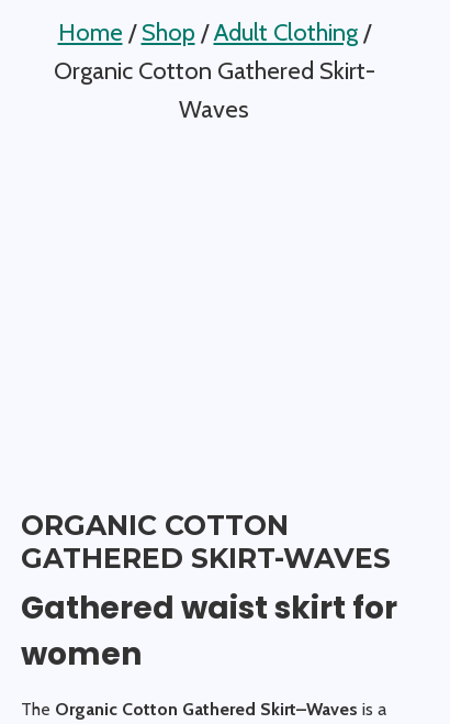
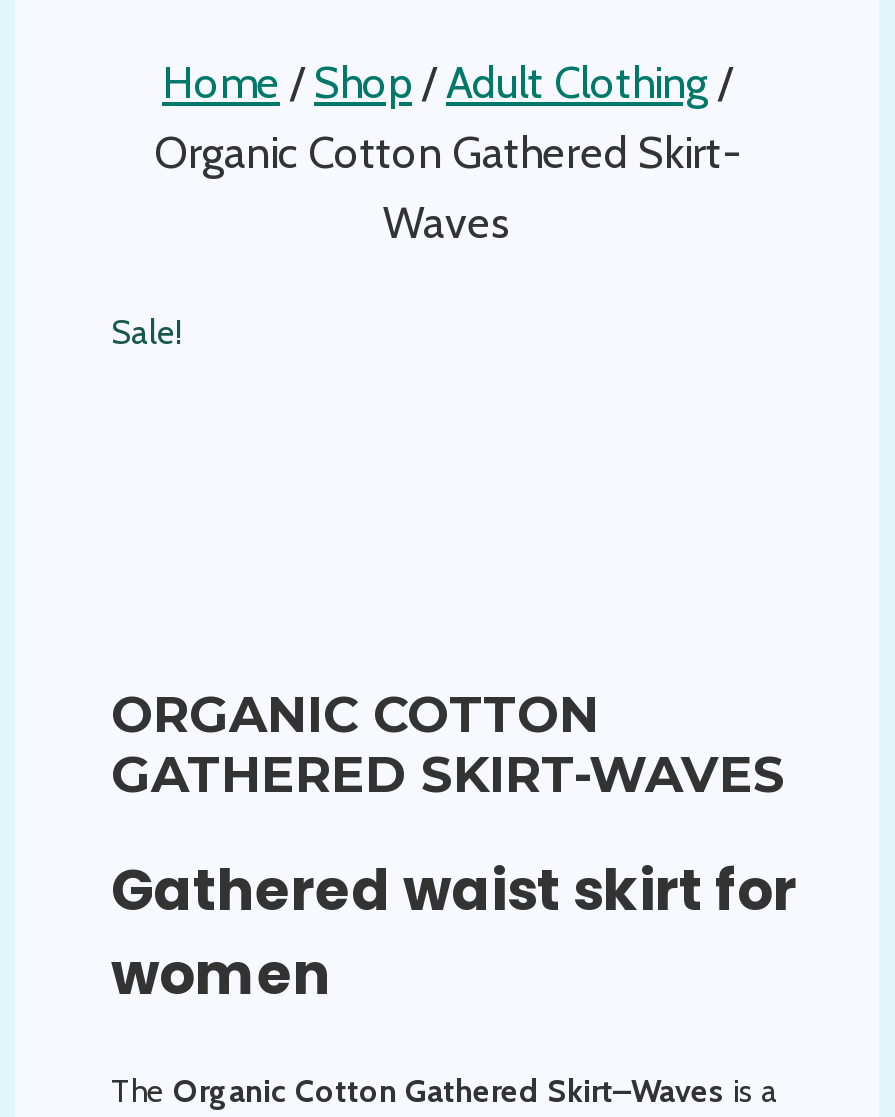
none -> [111,312,183,352] Sale!
moved [21,509,391,575] -> [111,684,785,804]: ORGANIC COTTON | GATHERED SKIRT-WAVES

